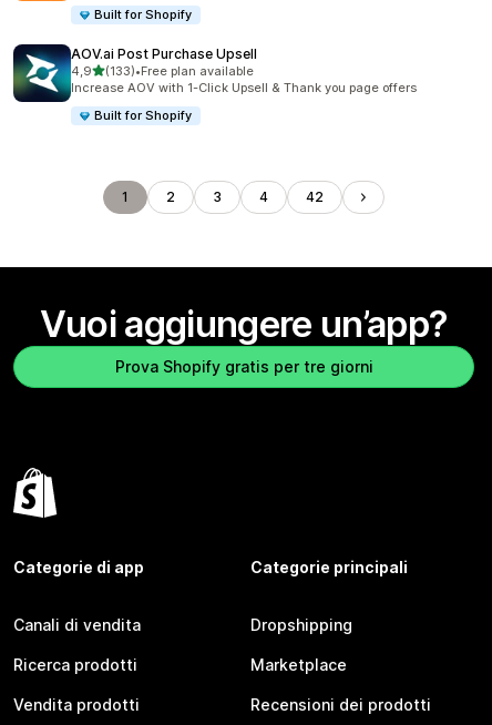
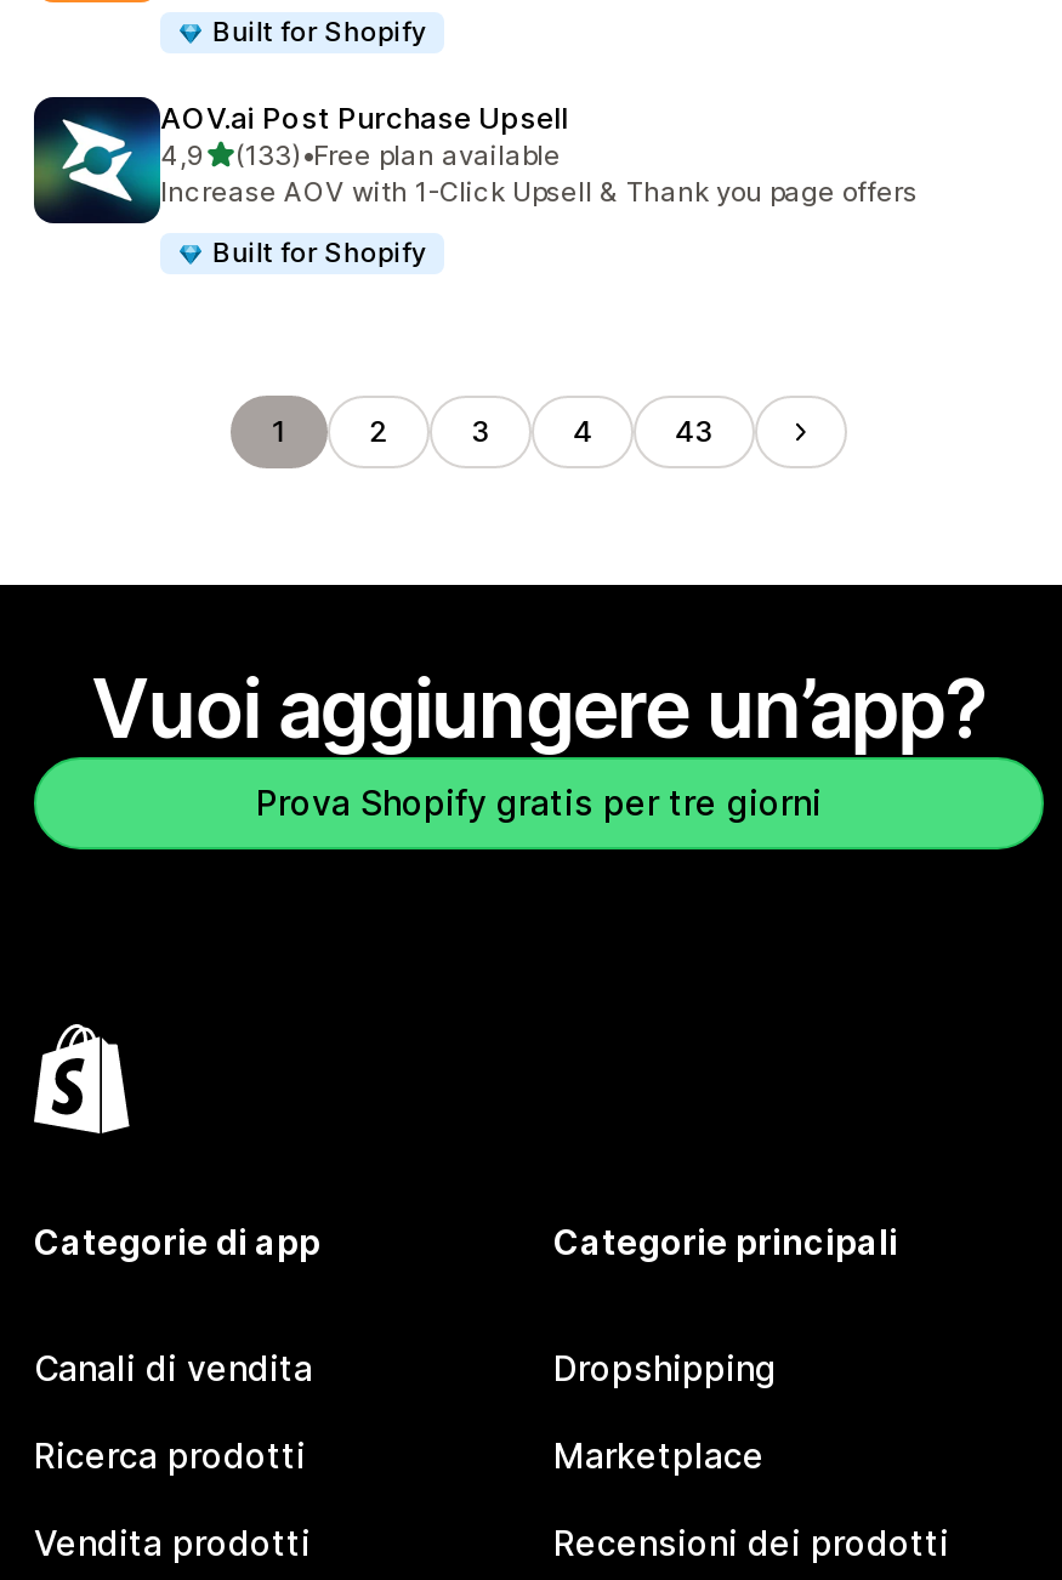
[306,188,323,205] 42 -> [674,413,713,449] 43

